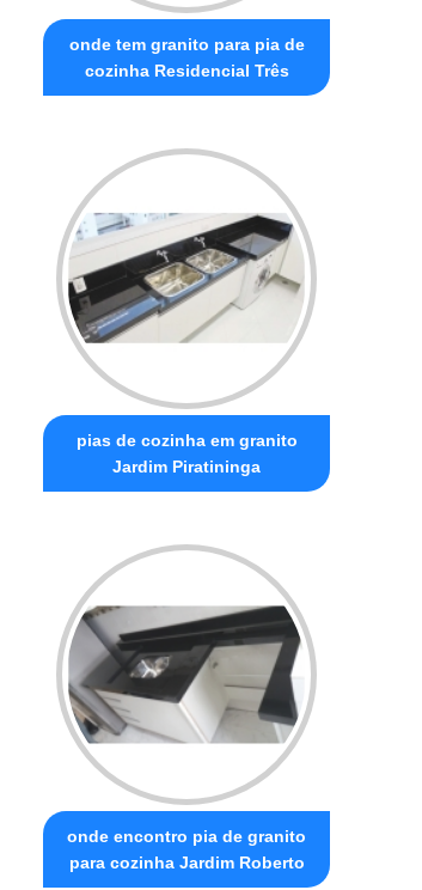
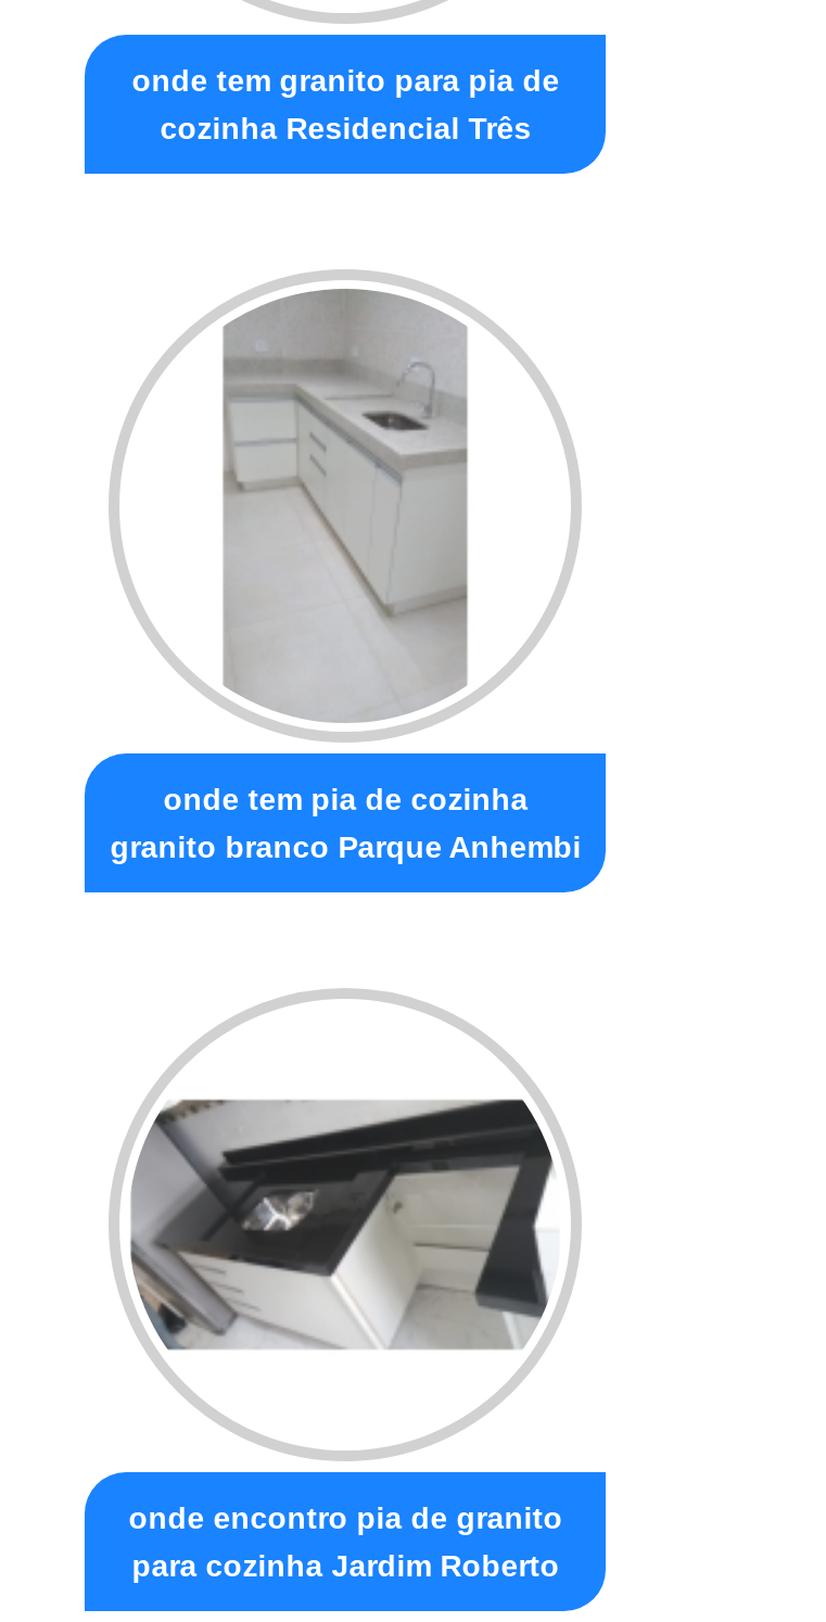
[67,159,304,476] [image] | pias de cozinha em granito | Jardim Piratininga -> [110,287,581,864] [image] | onde tem pia de cozinha | granito branco Parque Anhembi

